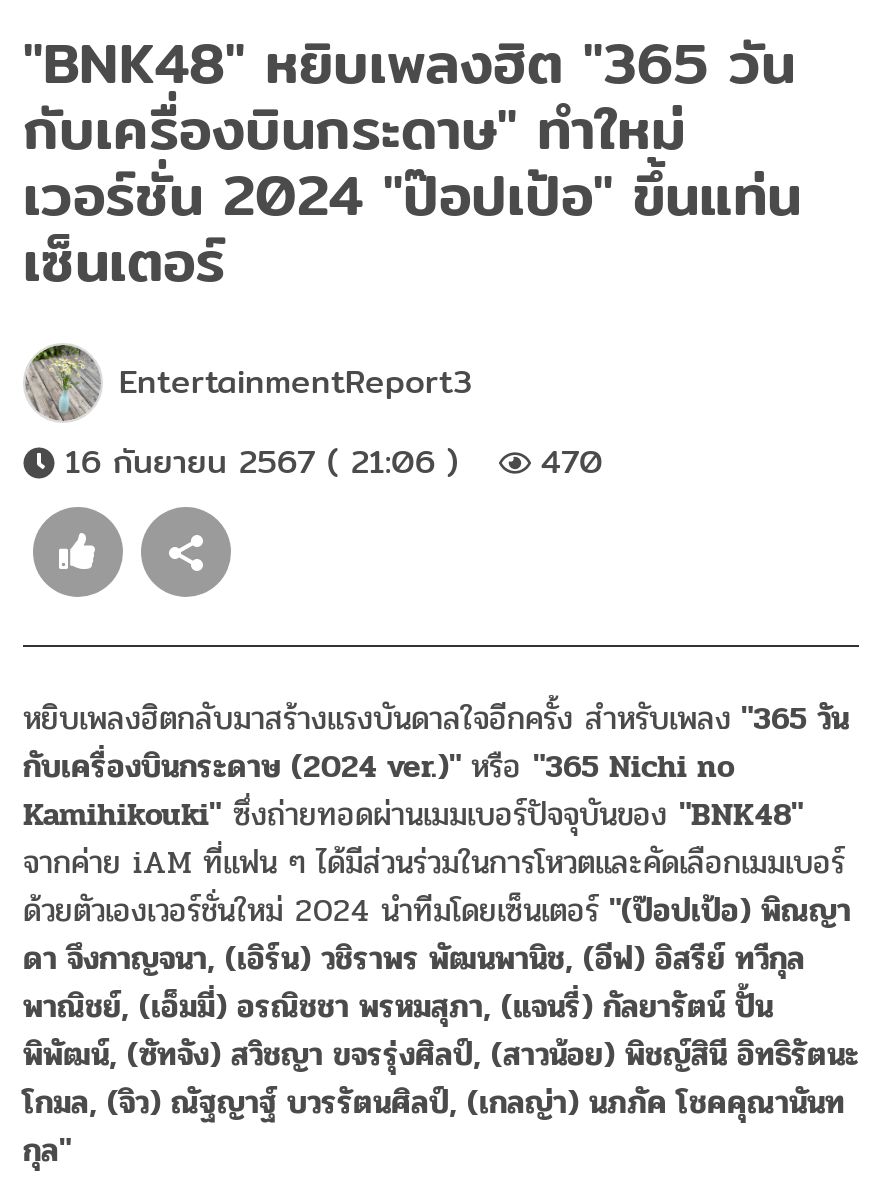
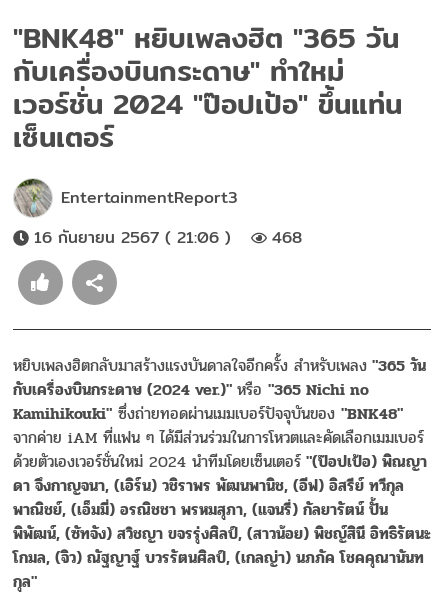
[65,437,603,487] 16 กันยายน 2567 ( 21:06 ) 470 -> [34,225,302,250] 16 กันยายน 2567 ( 21:06 ) 468

